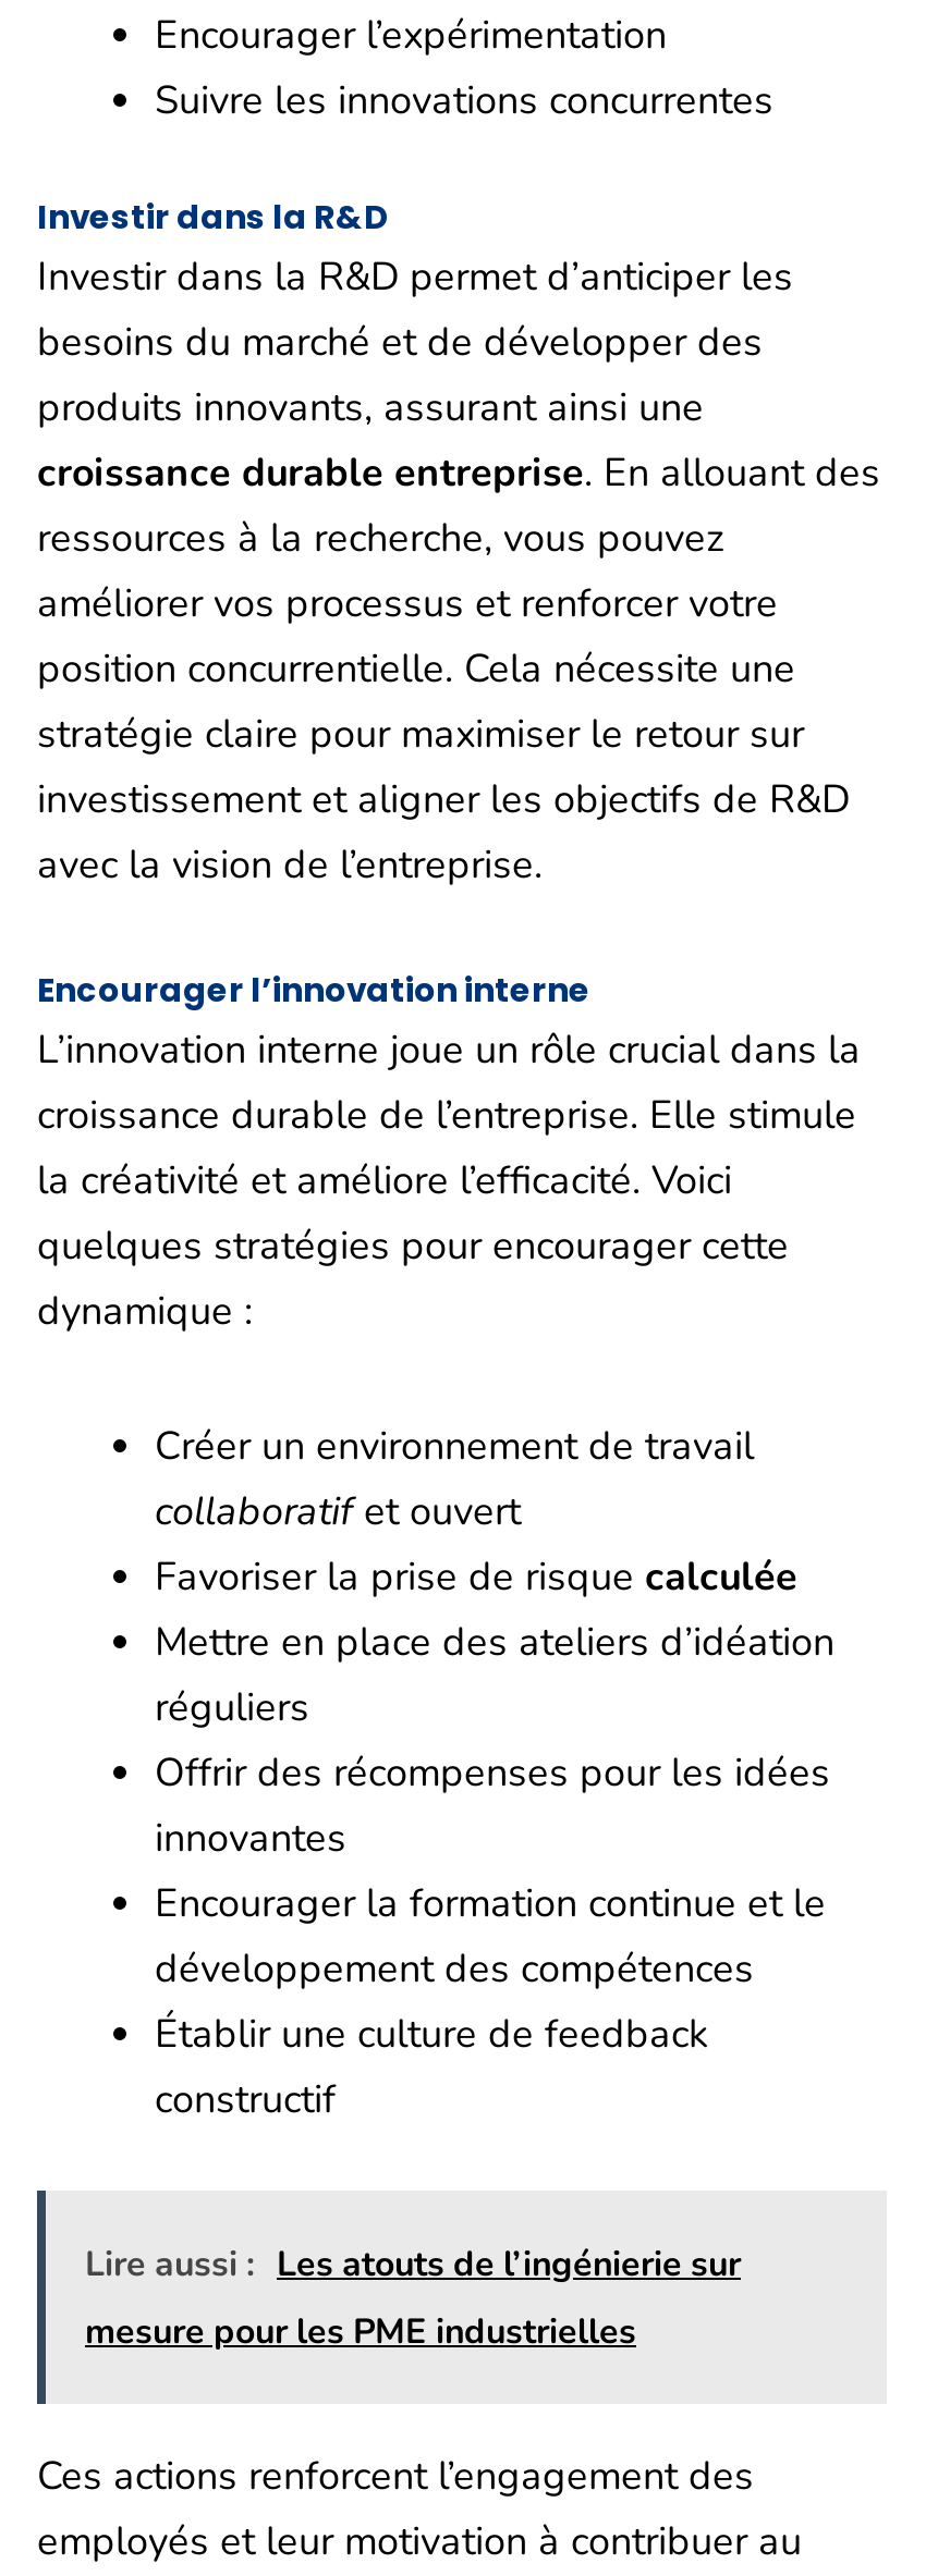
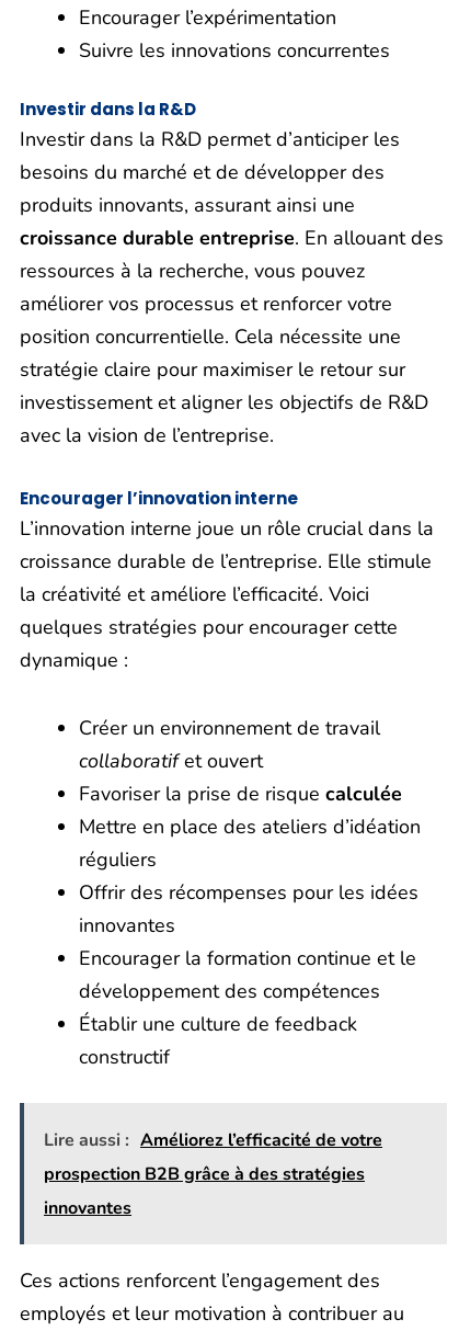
[85,2240,741,2356] Lire aussi : Les atouts de l’ingénierie sur | mesure pour les PME industrielles -> [44,1128,382,1220] Lire aussi : Améliorez l’efficacité de votre | prospection B2B grâce à des stratégies | innovantes

